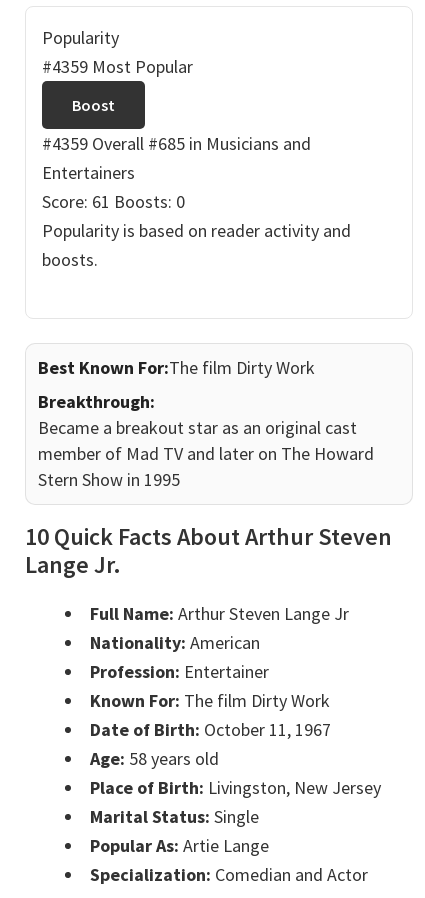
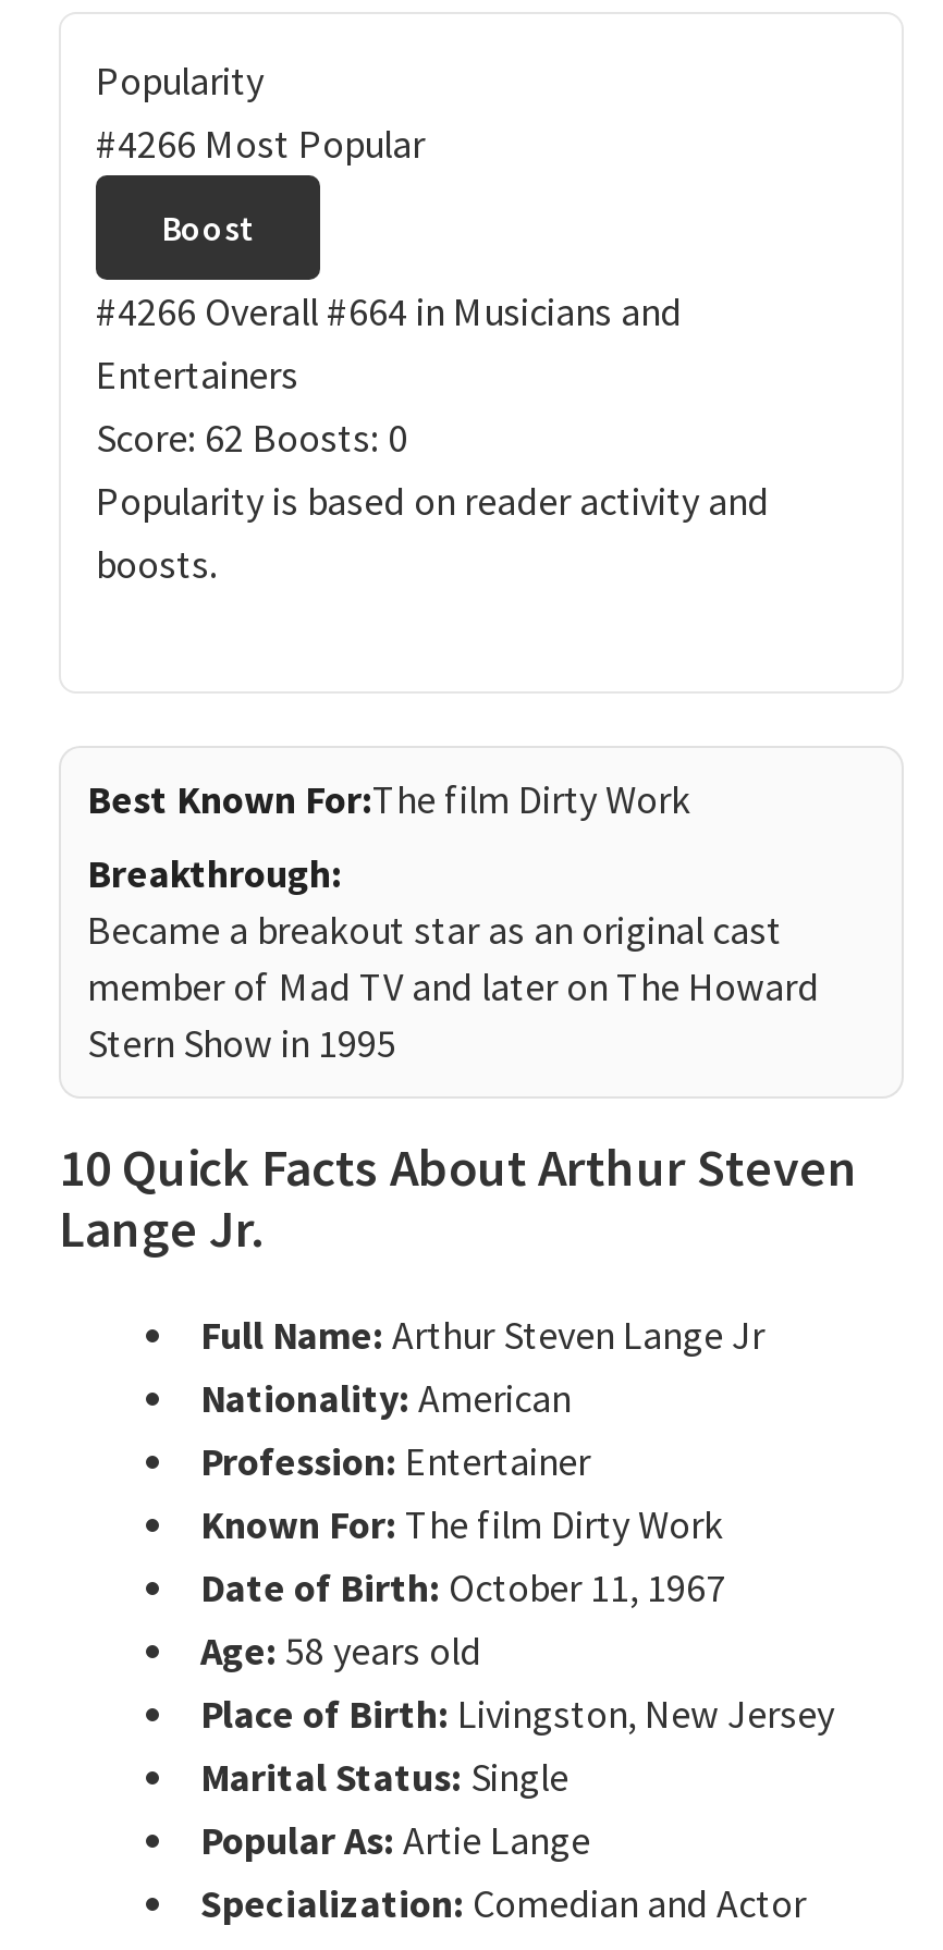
[42,55,193,78] #4359 Most Popular -> [96,119,425,169] #4266 Most Popular
[42,132,311,155] #4359 Overall #685 in Musicians and -> [96,287,682,337] #4266 Overall #664 in Musicians and
[42,190,185,213] Score: 61 Boosts: 0 -> [96,413,407,463] Score: 62 Boosts: 0

